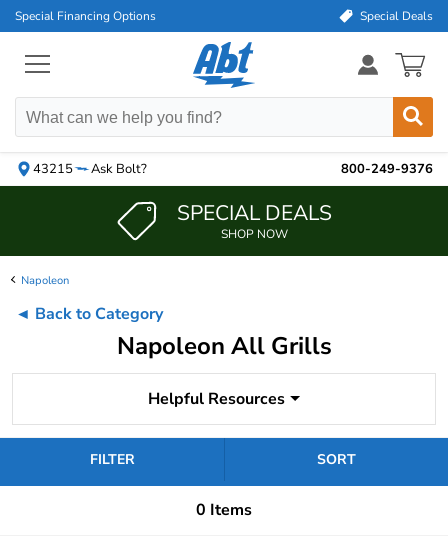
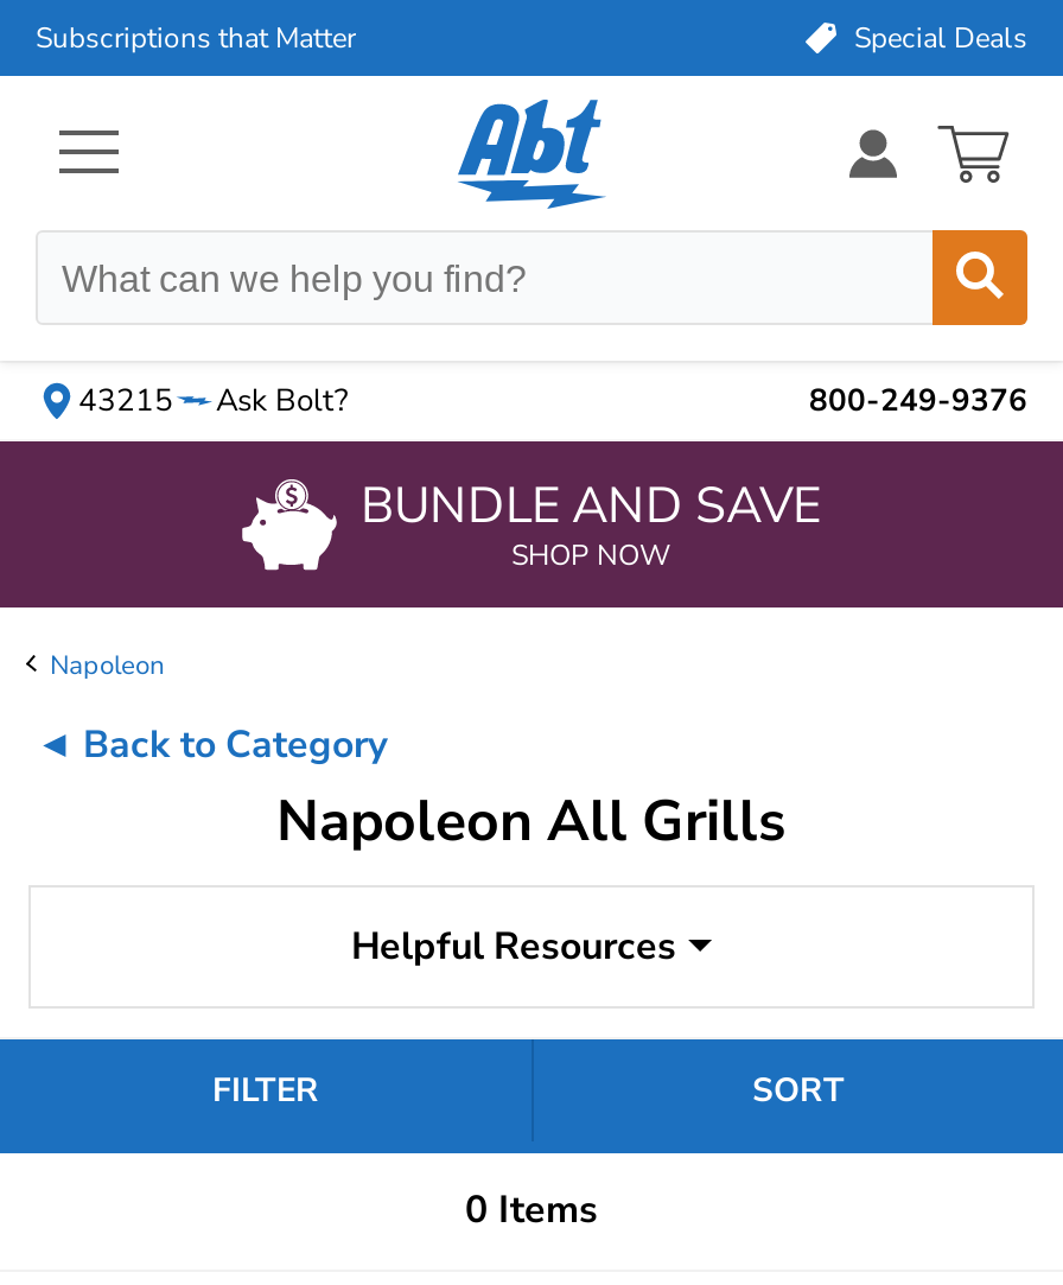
[15,8,156,24] Special Financing Options -> [36,19,356,57] Subscriptions that Matter
[176,199,331,227] SPECIAL DEALS -> [361,472,821,539] BUNDLE AND SAVE

